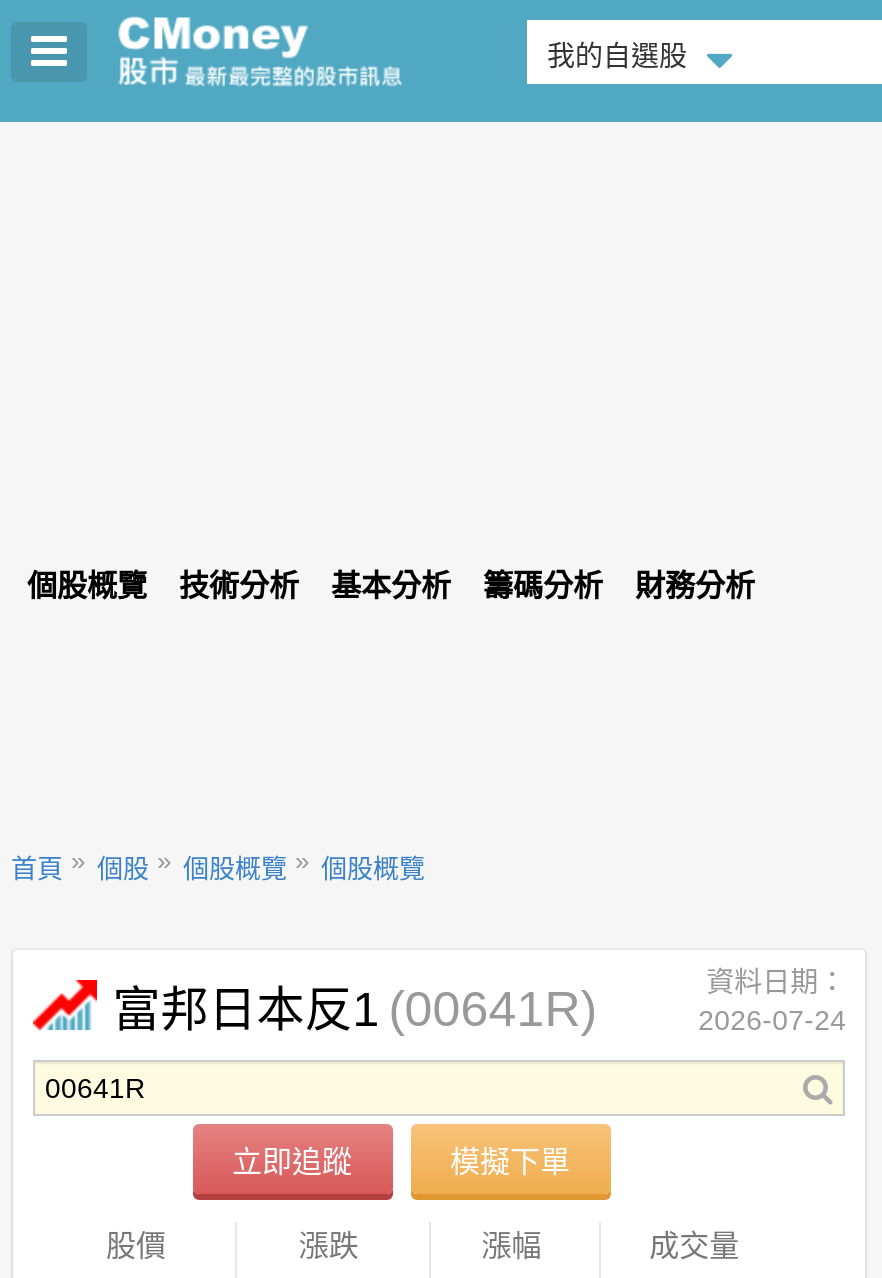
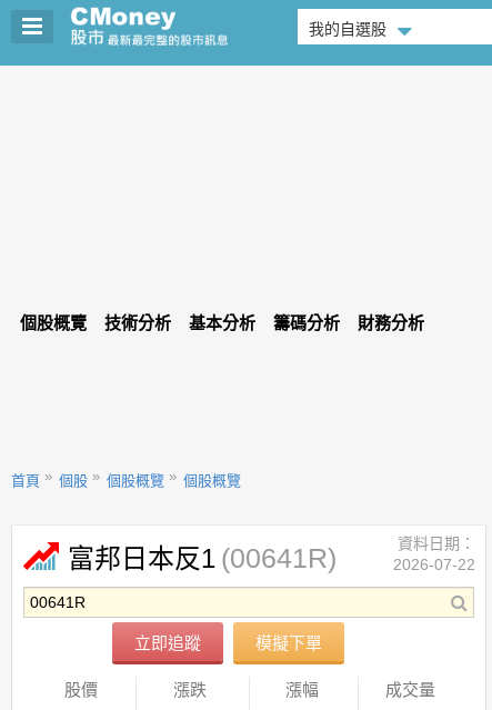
[698,1004,846,1036] 2026-07-24 -> [393,556,475,574] 2026-07-22

